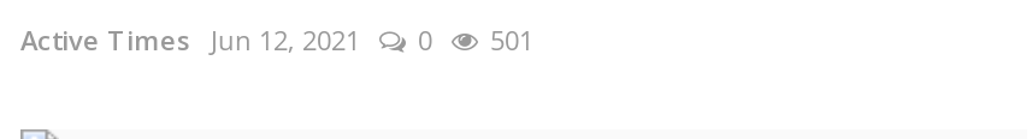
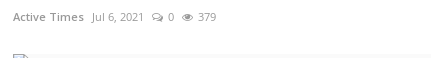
[20,21,360,57] Active Times Jun 12, 2021 -> [13,9,144,24] Active Times Jul 6, 2021
[490,21,533,57] 501 -> [198,9,216,24] 379

